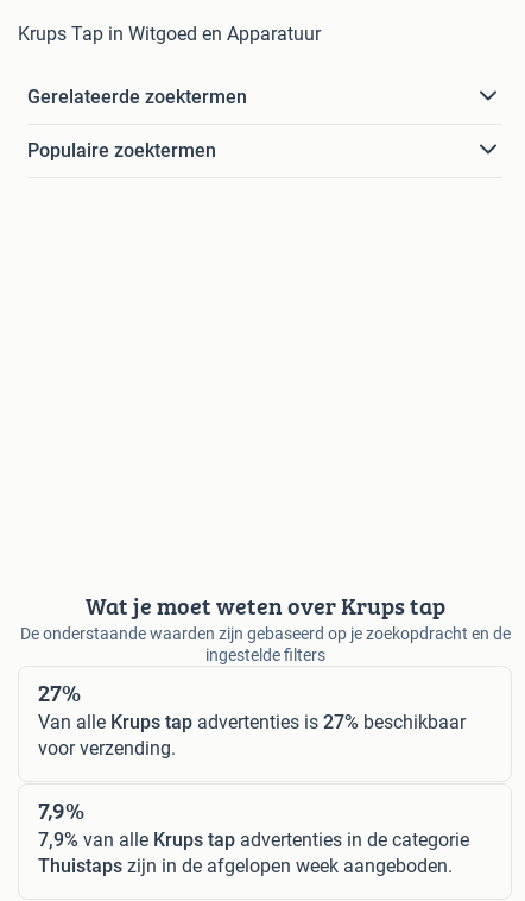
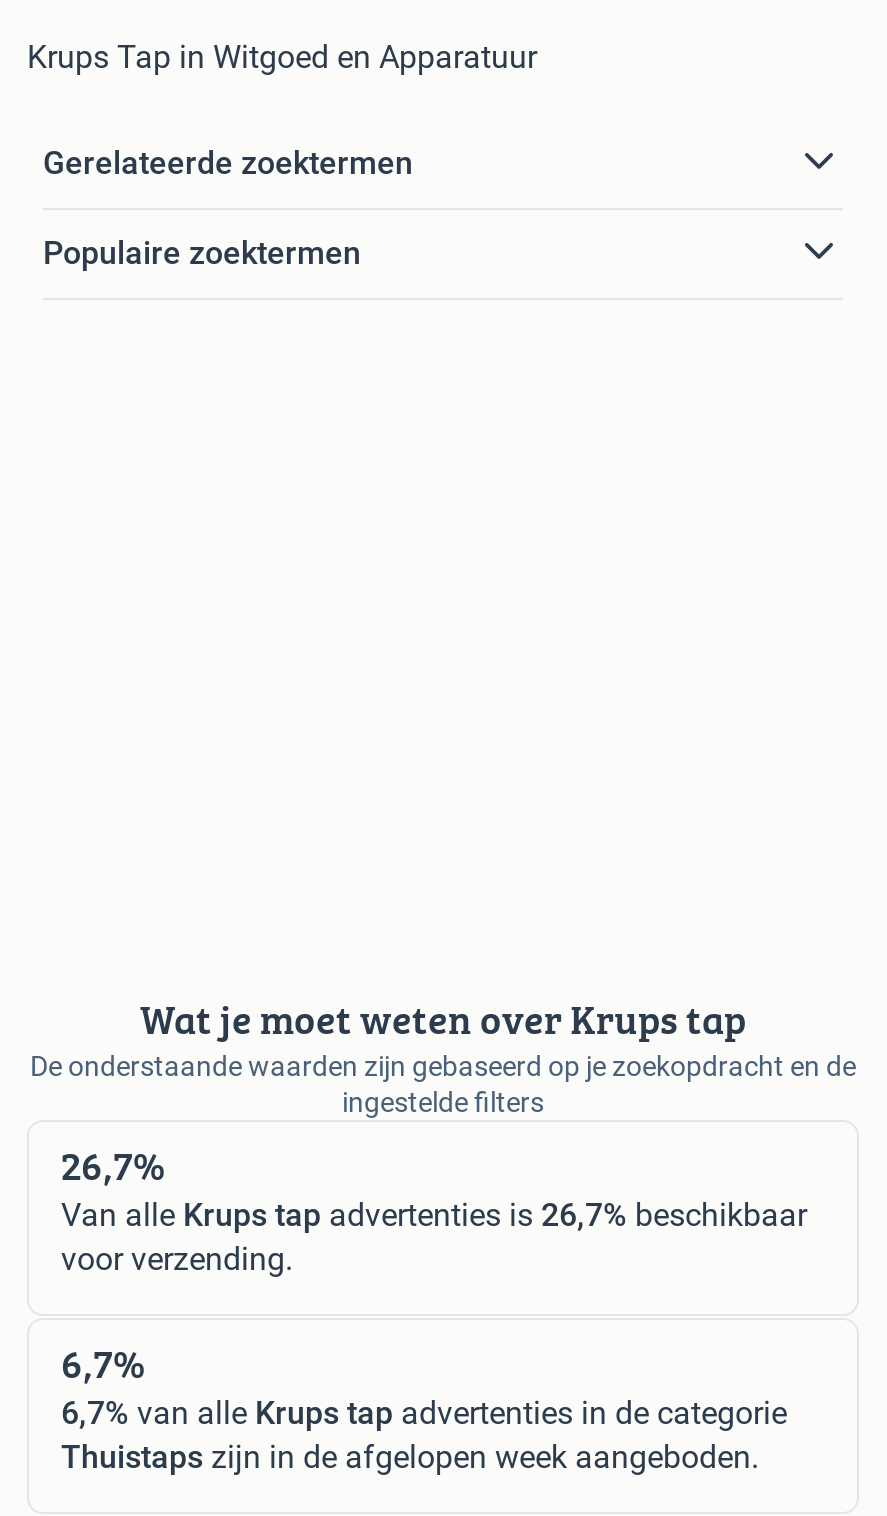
[38,675,81,709] 27% -> [61,1135,165,1193] 26,7%
[38,710,466,733] Van alle Krups tap advertenties is 27% beschikbaar -> [61,1195,807,1233] Van alle Krups tap advertenties is 26,7% beschikbaar
[38,792,84,827] 7,9% -> [61,1333,145,1391] 6,7%
[38,828,469,851] 7,9% van alle Krups tap advertenties in de categorie -> [61,1393,787,1431] 6,7% van alle Krups tap advertenties in de categorie

